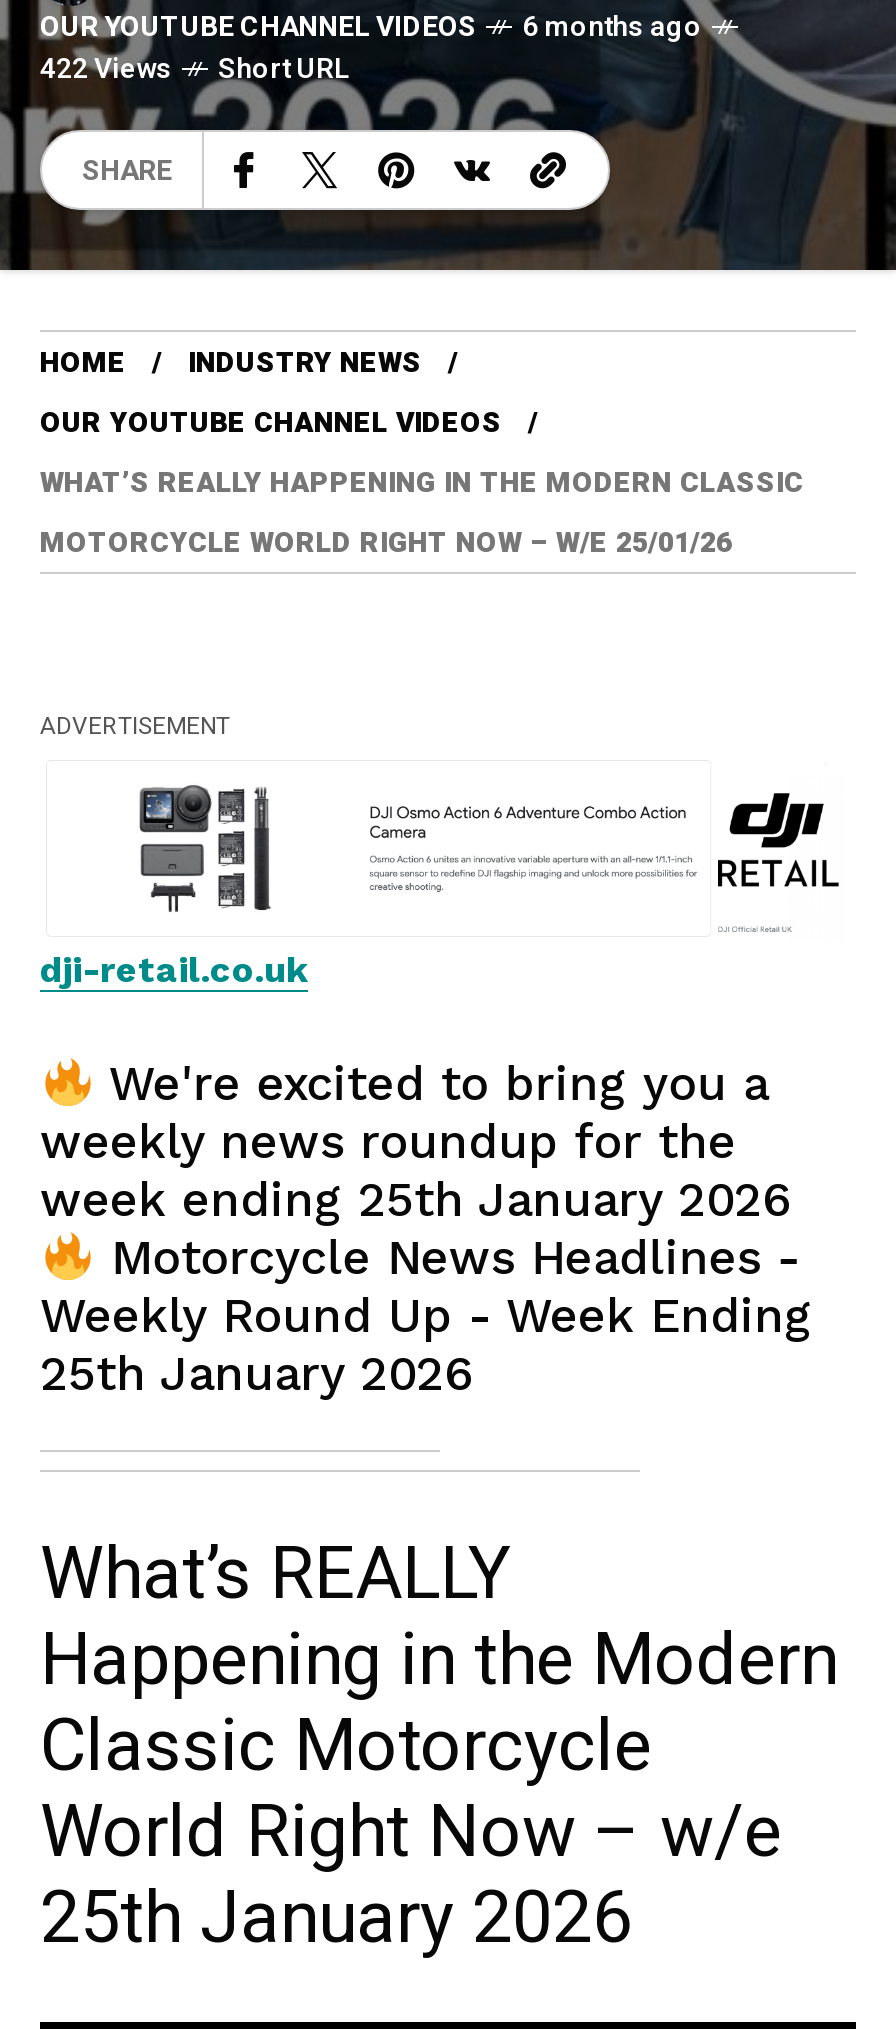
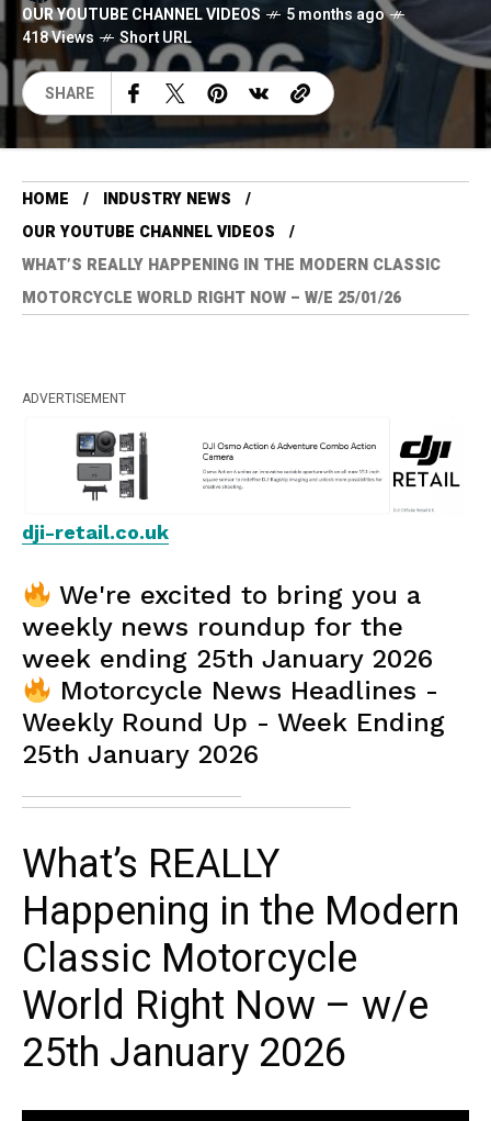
[40,6,702,48] OUR YOUTUBE CHANNEL VIDEOS 6 months ago -> [22,3,385,26] OUR YOUTUBE CHANNEL VIDEOS 5 months ago
[40,48,350,90] 422 Views Short URL -> [22,26,192,49] 418 Views Short URL

